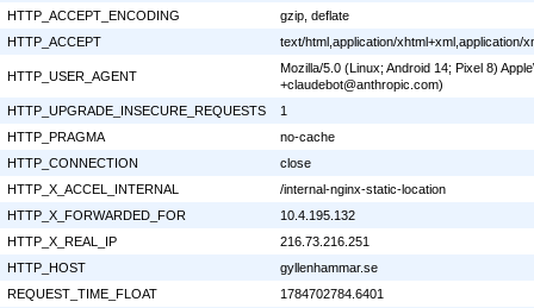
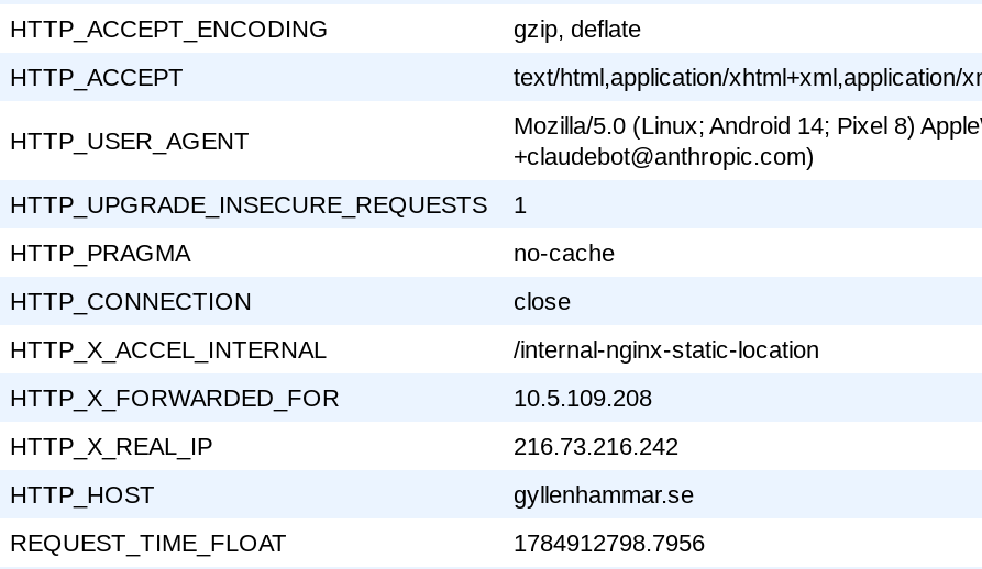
[280,208,355,222] 10.4.195.132 -> [514,384,652,411] 10.5.109.208
[280,234,370,249] 216.73.216.251 -> [514,433,678,459] 216.73.216.242
[280,287,384,301] 1784702784.6401 -> [514,529,705,556] 1784912798.7956

